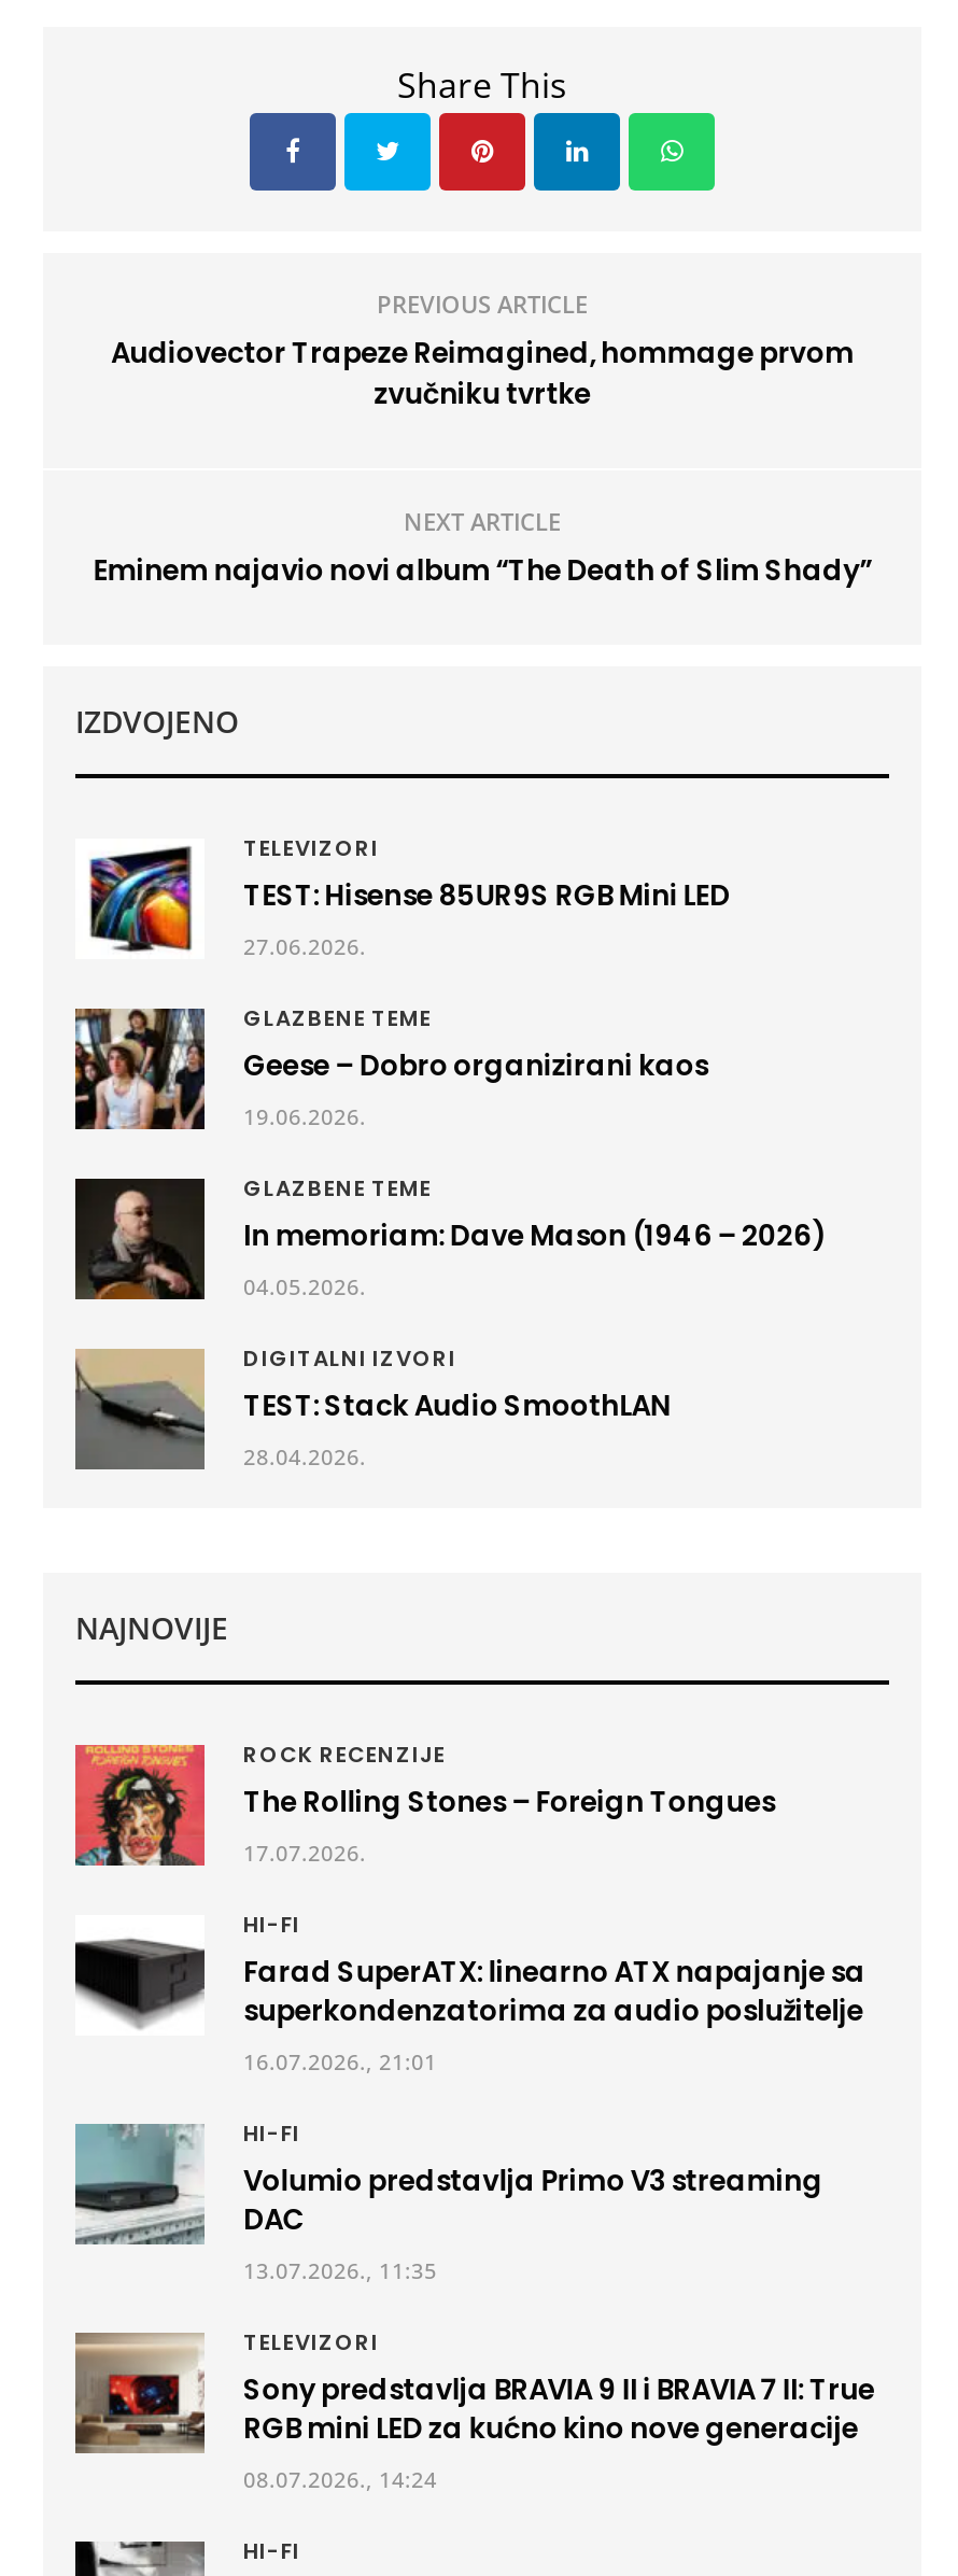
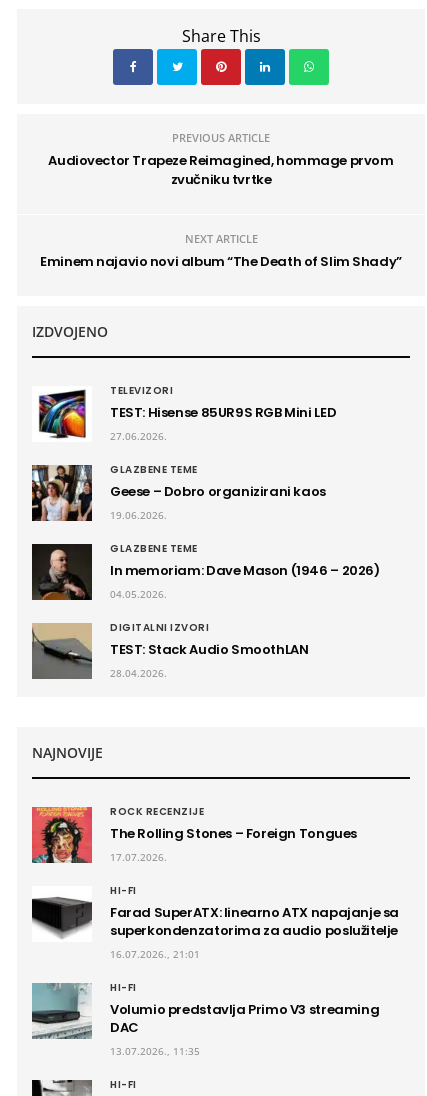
[73,2326,875,2494] [image] | TELEVIZORI | Sony predstavlja BRAVIA 9 II i BRAVIA 7 II: True | RGB mini LED za kućno kino nove generacije | 08.07.2026., 14:24 -> none

